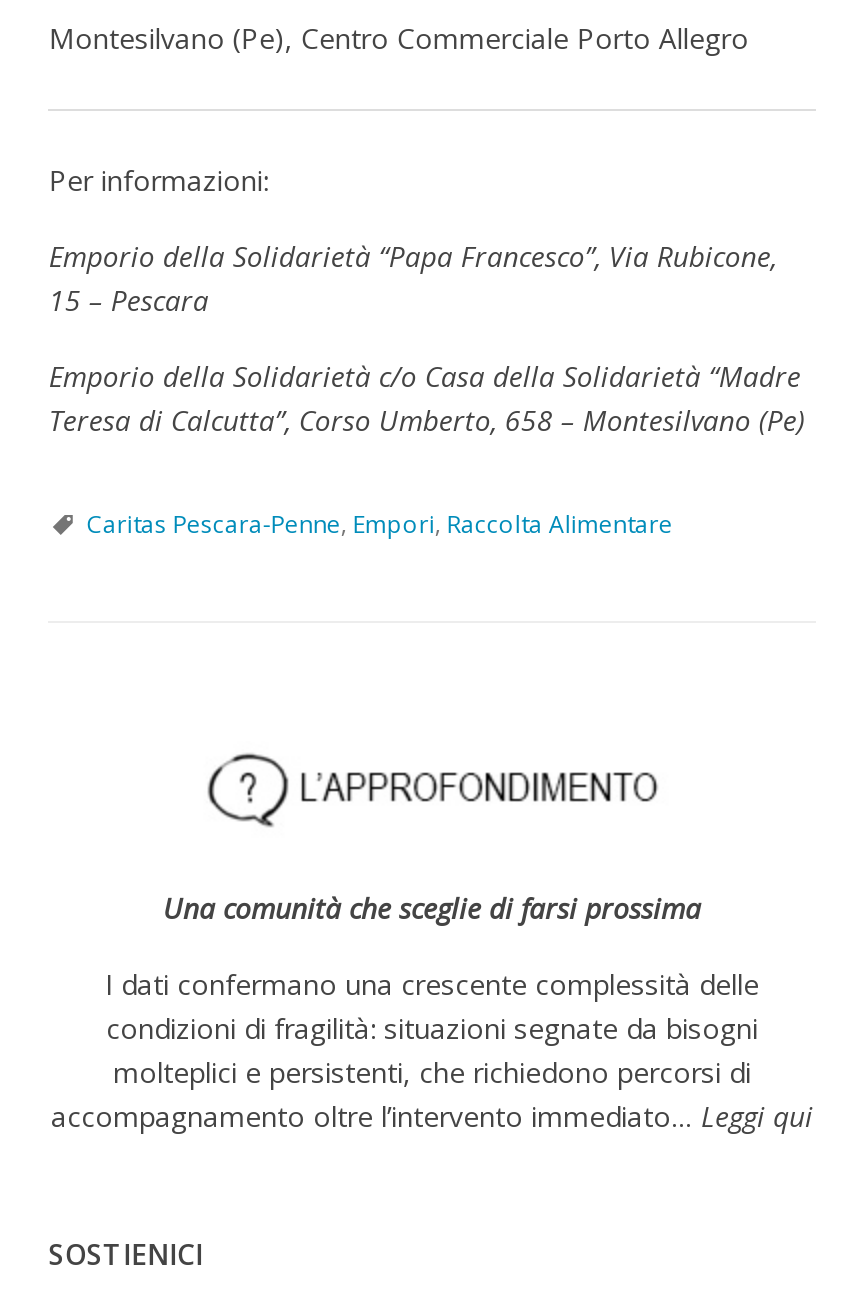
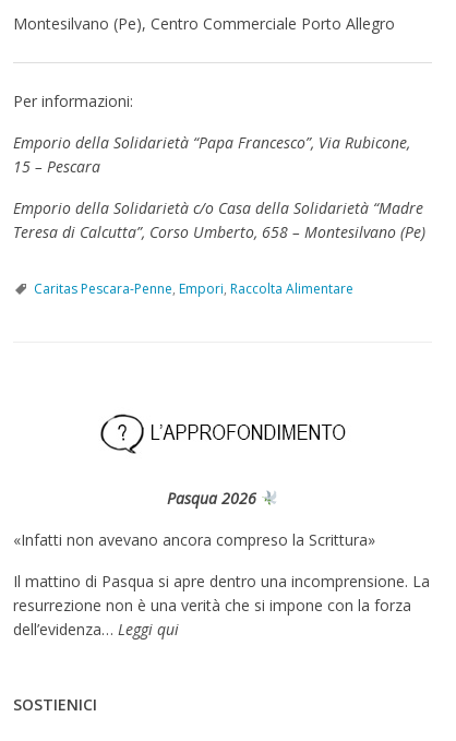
[51,888,813,1134] Una comunità che sceglie di farsi prossima | I dati confermano una crescente complessità delle | condizioni di fragilità: situazioni segnate da bisogni | molteplici e persistenti, che richiedono percorsi di | accompagnamento oltre l’intervento immediato… Leggi qui -> [14,487,430,639] Pasqua 2026 | «Infatti non avevano ancora compreso la Scrittura» | Il mattino di Pasqua si apre dentro una incomprensione. La | resurrezione non è una verità che si impone con la forza | dell’evidenza… Leggi qui

